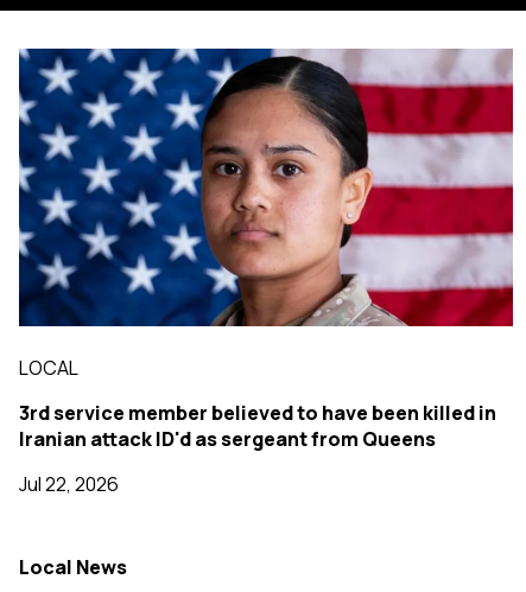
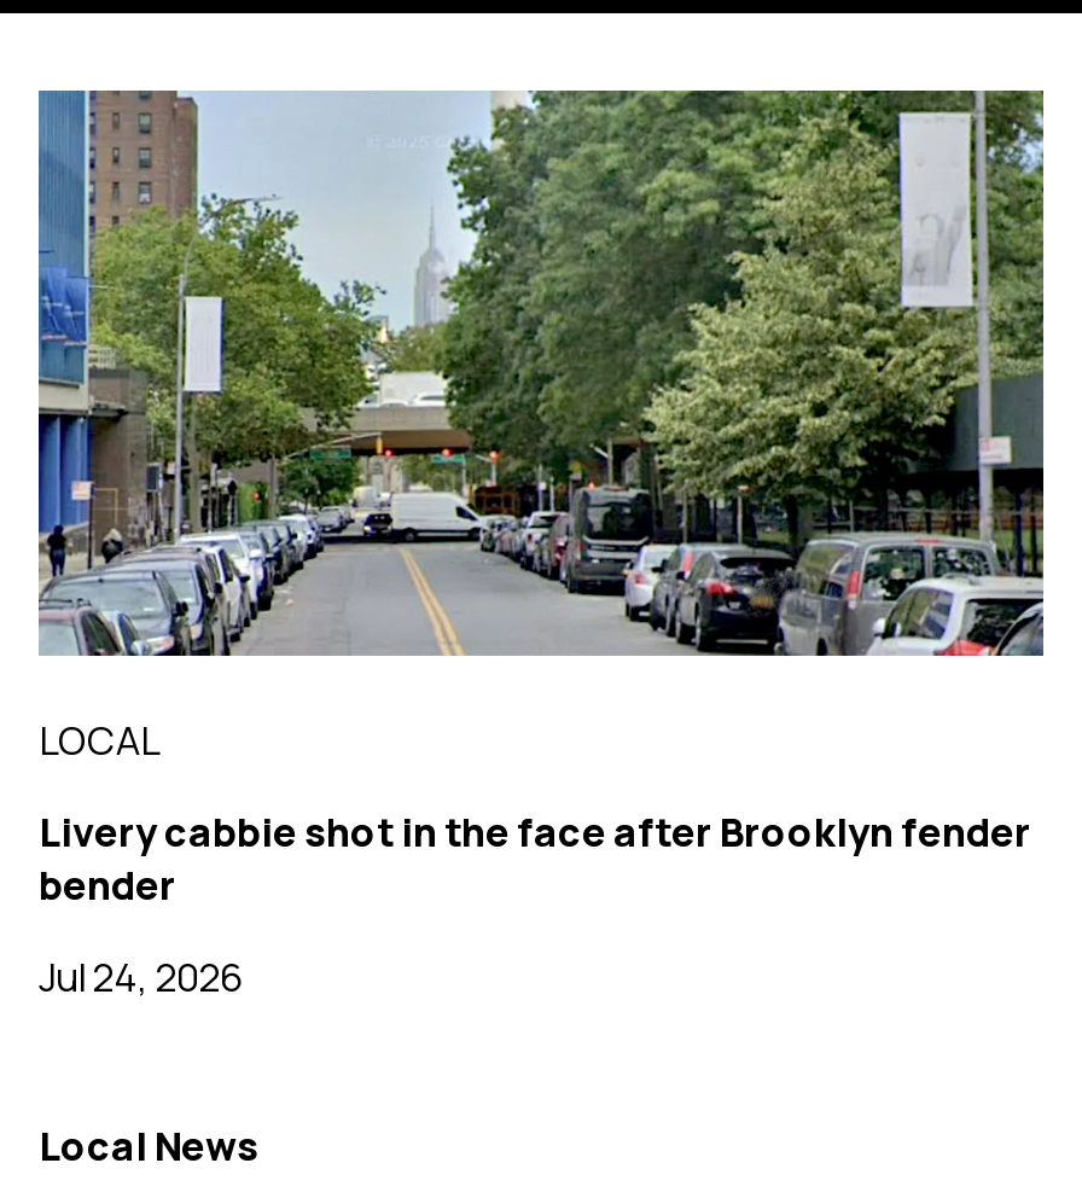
[18,47,514,327] [image] -> [36,88,1046,658] [image]
[19,400,496,452] 3rd service member believed to have been killed in | Iranian attack ID'd as sergeant from Queens -> [39,805,1031,912] Livery cabbie shot in the face after Brooklyn fender | bender
[19,471,119,497] Jul 22, 2026 -> [39,950,244,1003] Jul 24, 2026

